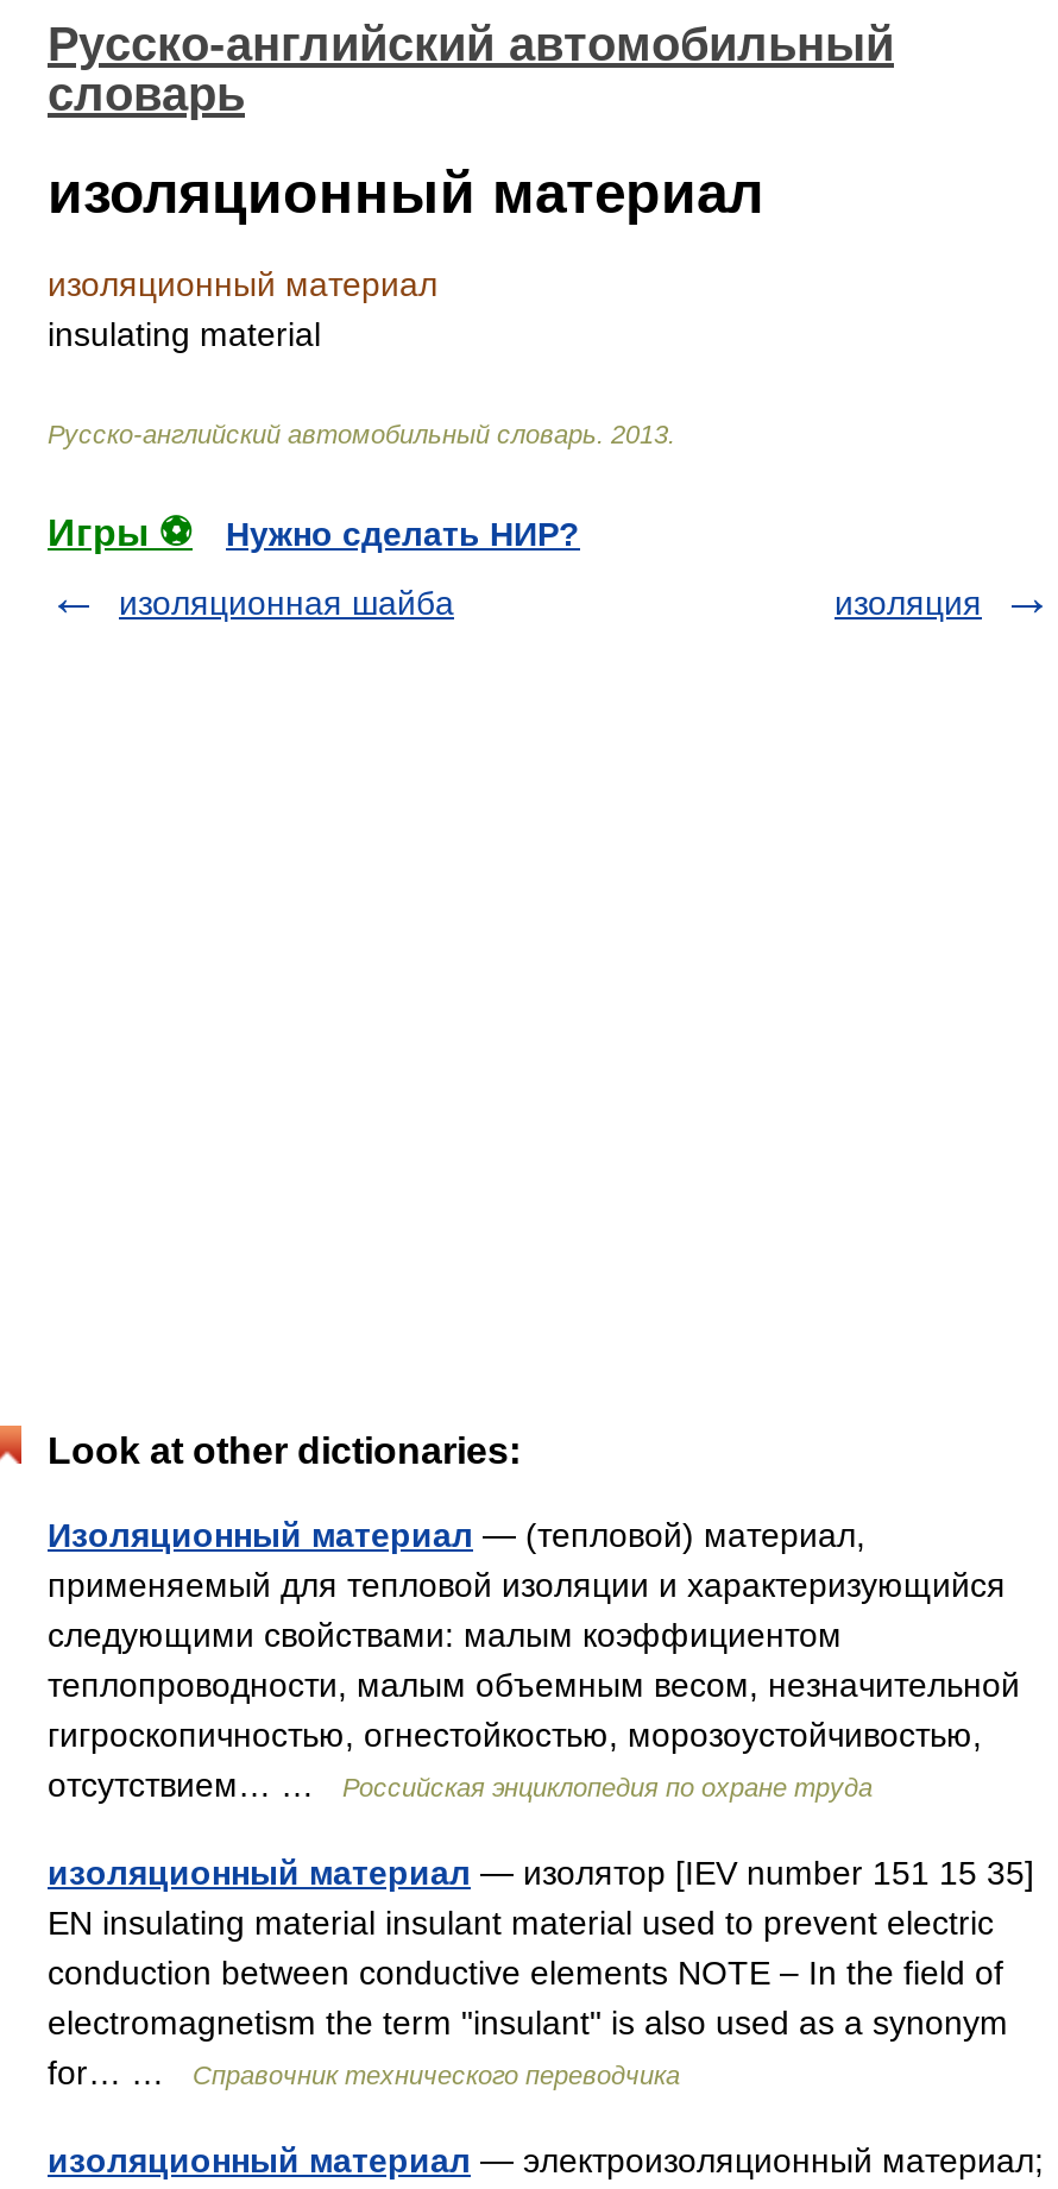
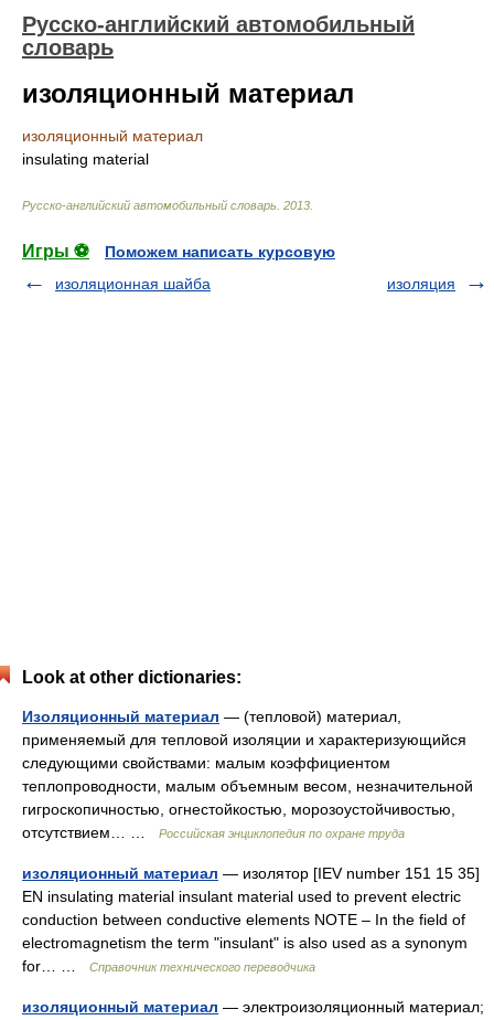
[226,515,580,553] Нужно сделать НИР? -> [105,243,335,261] Поможем написать курсовую

